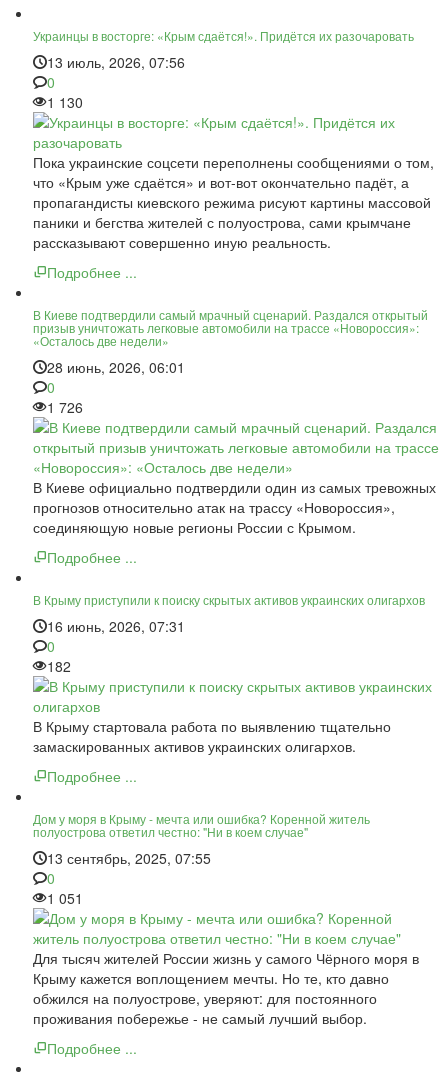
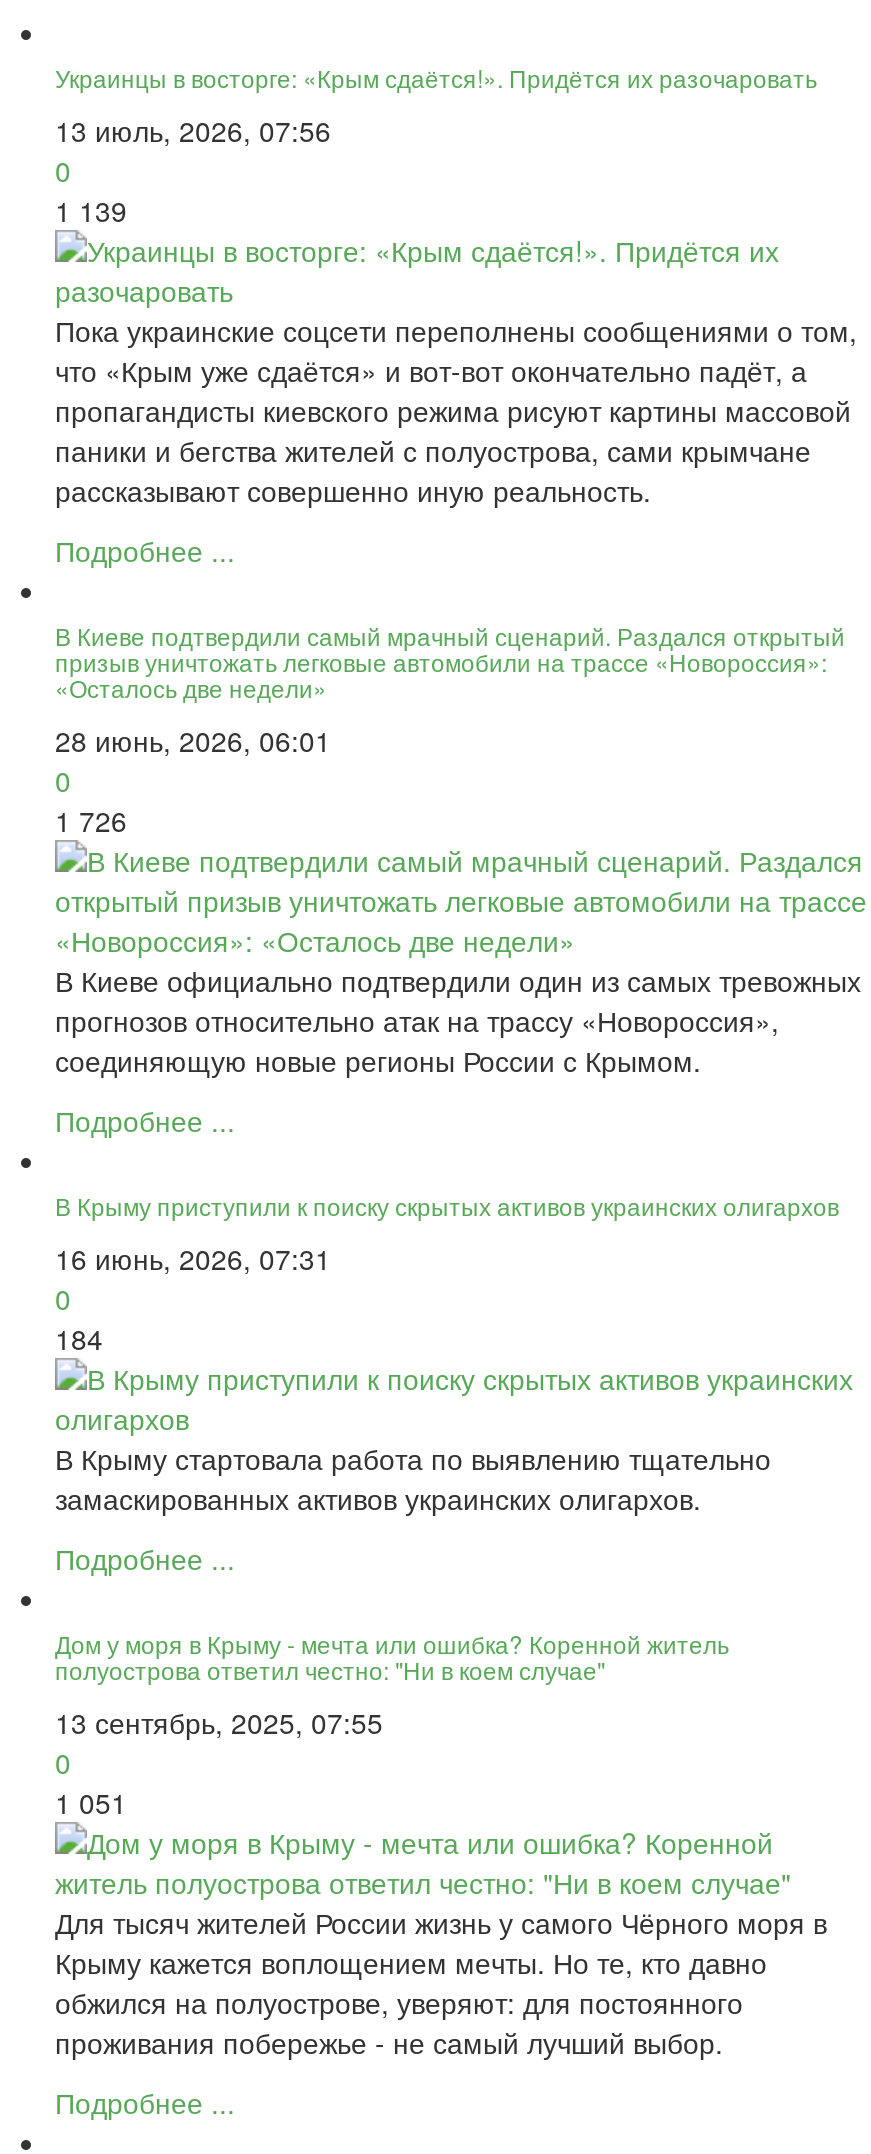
[47,92,83,112] 1 130 -> [55,190,127,230] 1 139
[47,656,71,676] 182 -> [55,1318,103,1358] 184

